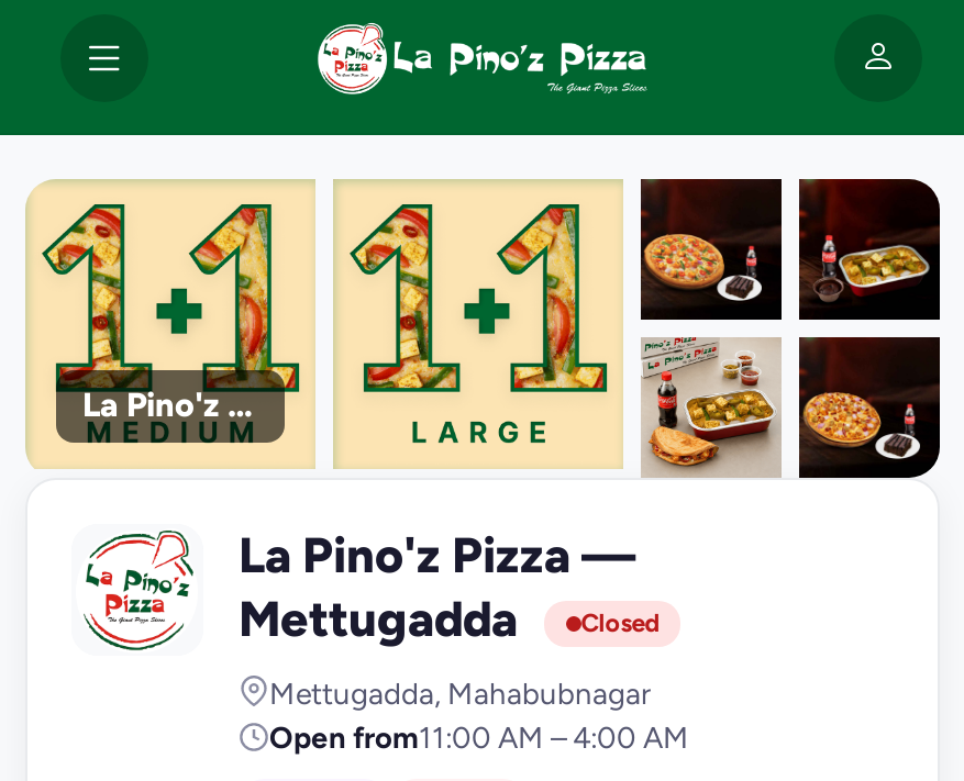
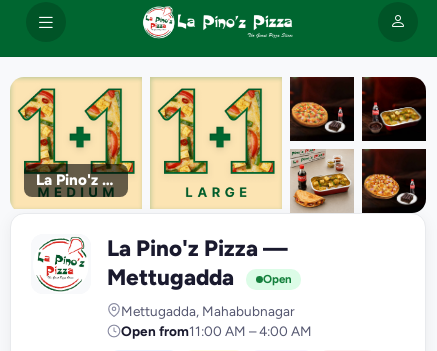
[581,607,660,638] Closed -> [263,272,292,286] Open

